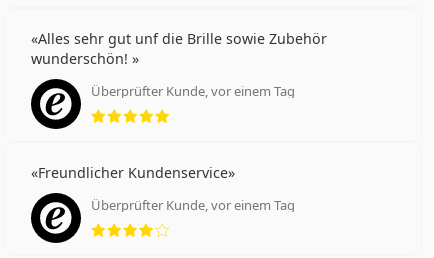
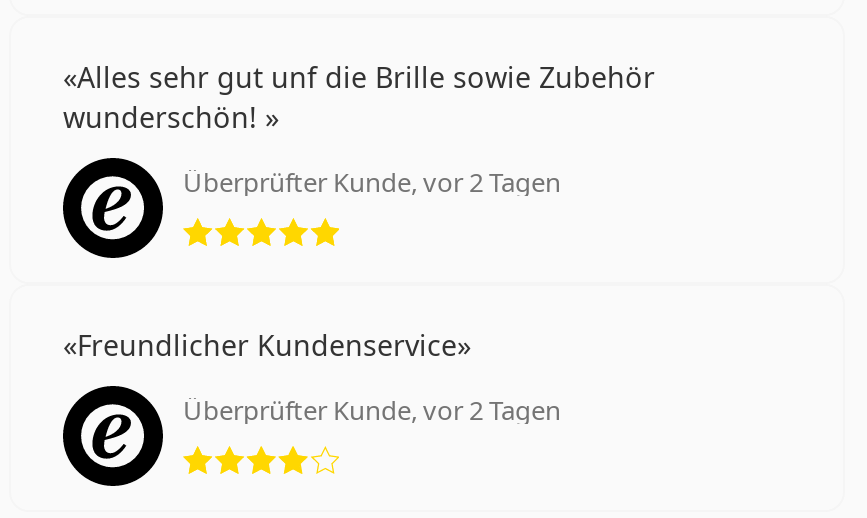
[91,82,295,100] Überprüfter Kunde, vor einem Tag -> [183,163,561,199] Überprüfter Kunde, vor 2 Tagen
[91,196,295,214] Überprüfter Kunde, vor einem Tag -> [183,391,561,427] Überprüfter Kunde, vor 2 Tagen

